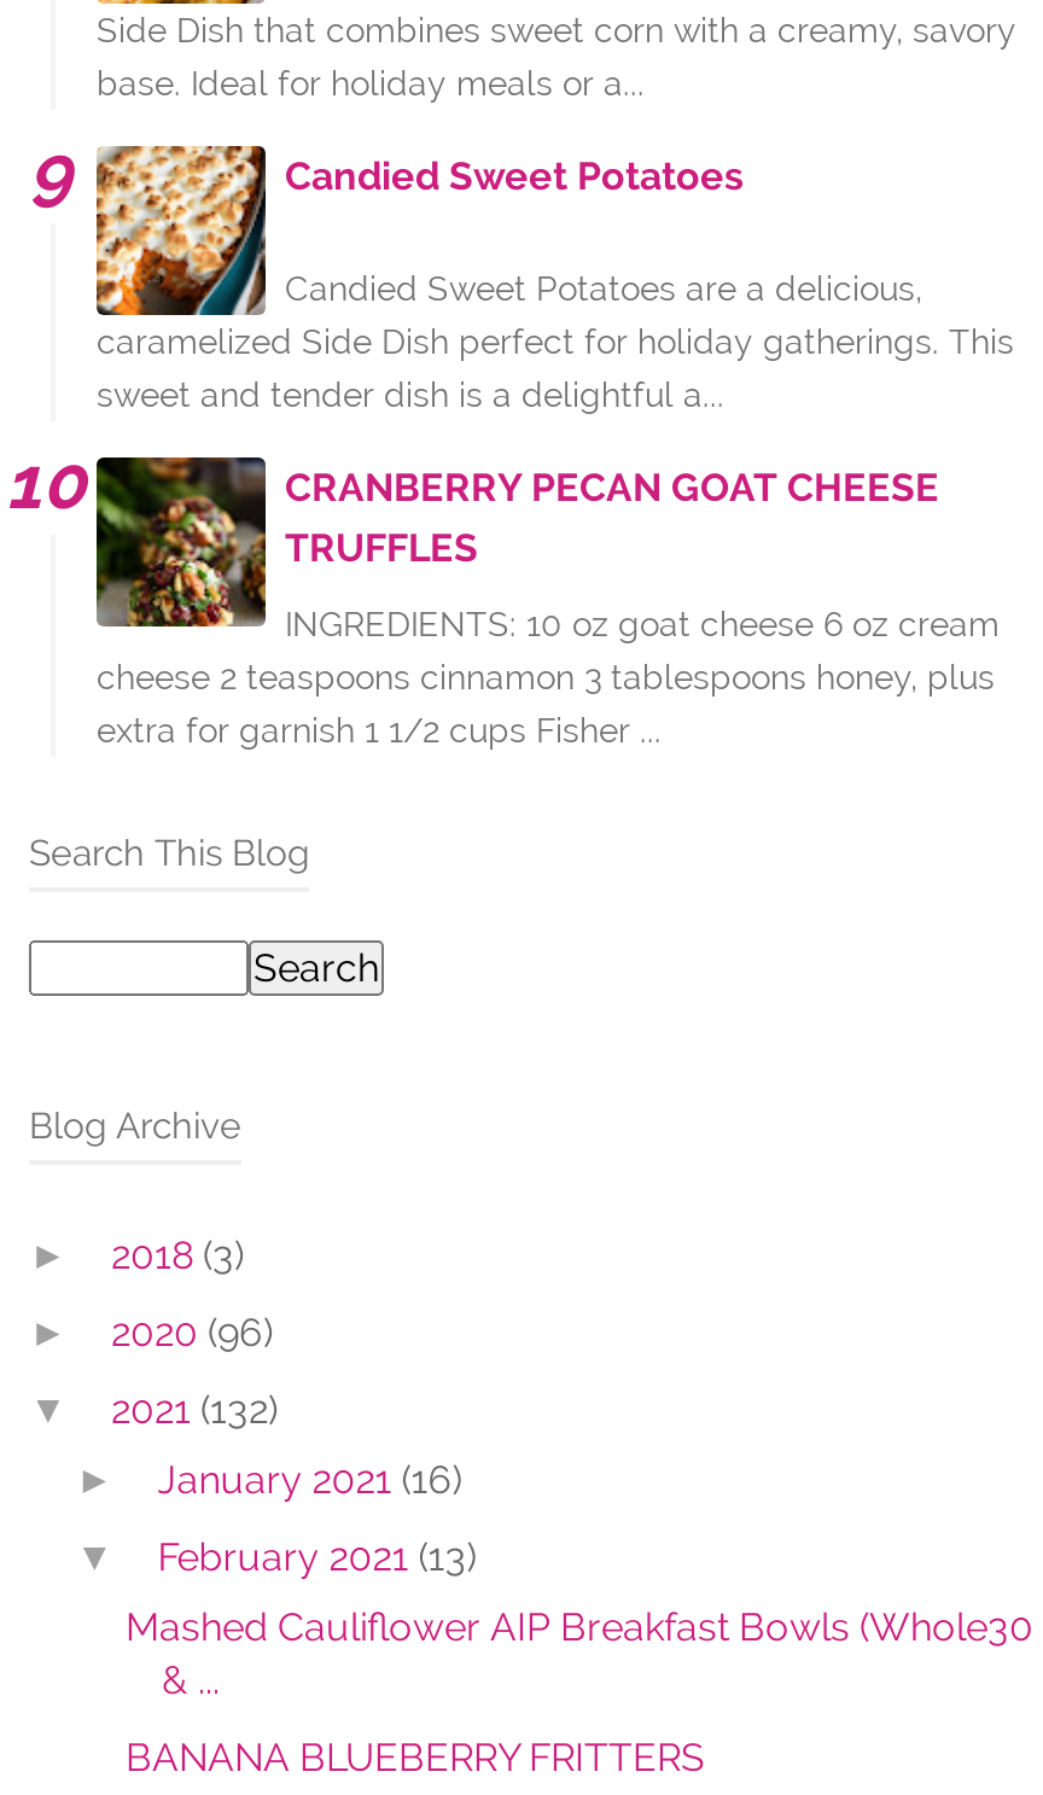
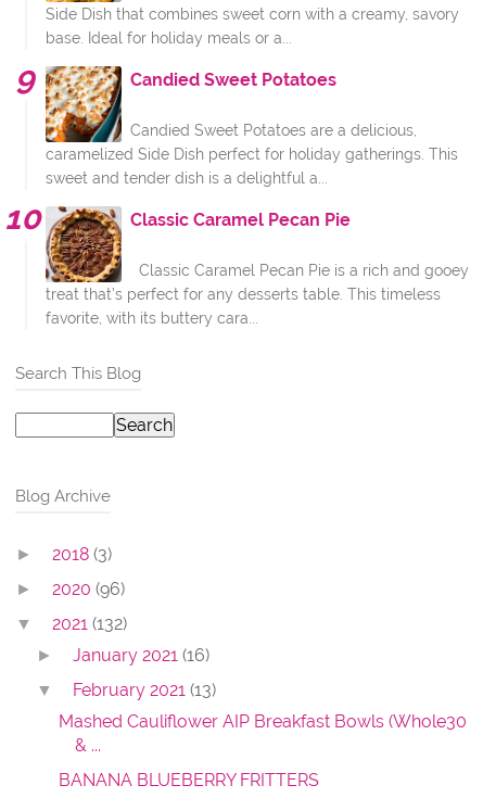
[94,454,1000,750] [image] | INGREDIENTS: 10 oz goat cheese 6 oz cream | cheese 2 teaspoons cinnamon 3 tablespoons honey, plus | extra for garnish 1 1/2 cups Fisher ... -> [29,205,469,326] [image] | Classic Caramel Pecan Pie is a rich and gooey | treat that’s perfect for any desserts table. This timeless | favorite, with its buttery cara...
[285,465,939,571] CRANBERRY PECAN GOAT CHEESE | TRUFFLES -> [130,209,351,230] Classic Caramel Pecan Pie

